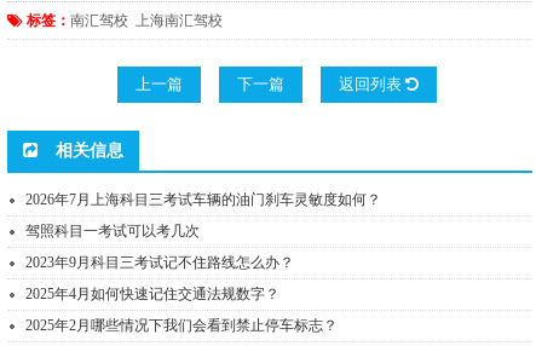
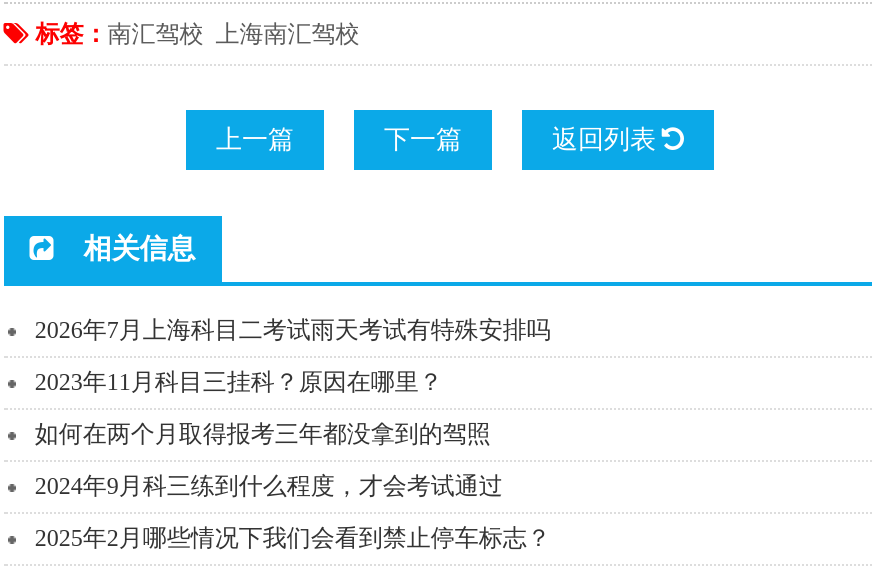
[26,192,382,209] 2026年7月上海科目三考试车辆的油门刹车灵敏度如何？ -> [35,317,551,345] 2026年7月上海科目二考试雨天考试有特殊安排吗
[26,223,200,240] 驾照科目一考试可以考几次 -> [35,369,443,397] 2023年11月科目三挂科？原因在哪里？
[26,255,294,271] 2023年9月科目三考试记不住路线怎么办？ -> [35,421,491,449] 如何在两个月取得报考三年都没拿到的驾照
[26,286,280,303] 2025年4月如何快速记住交通法规数字？ -> [35,473,503,501] 2024年9月科三练到什么程度，才会考试通过

